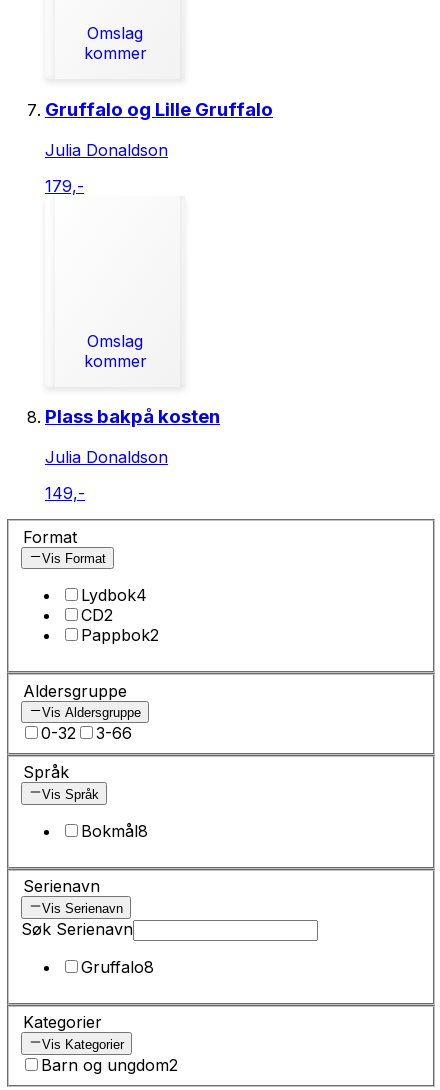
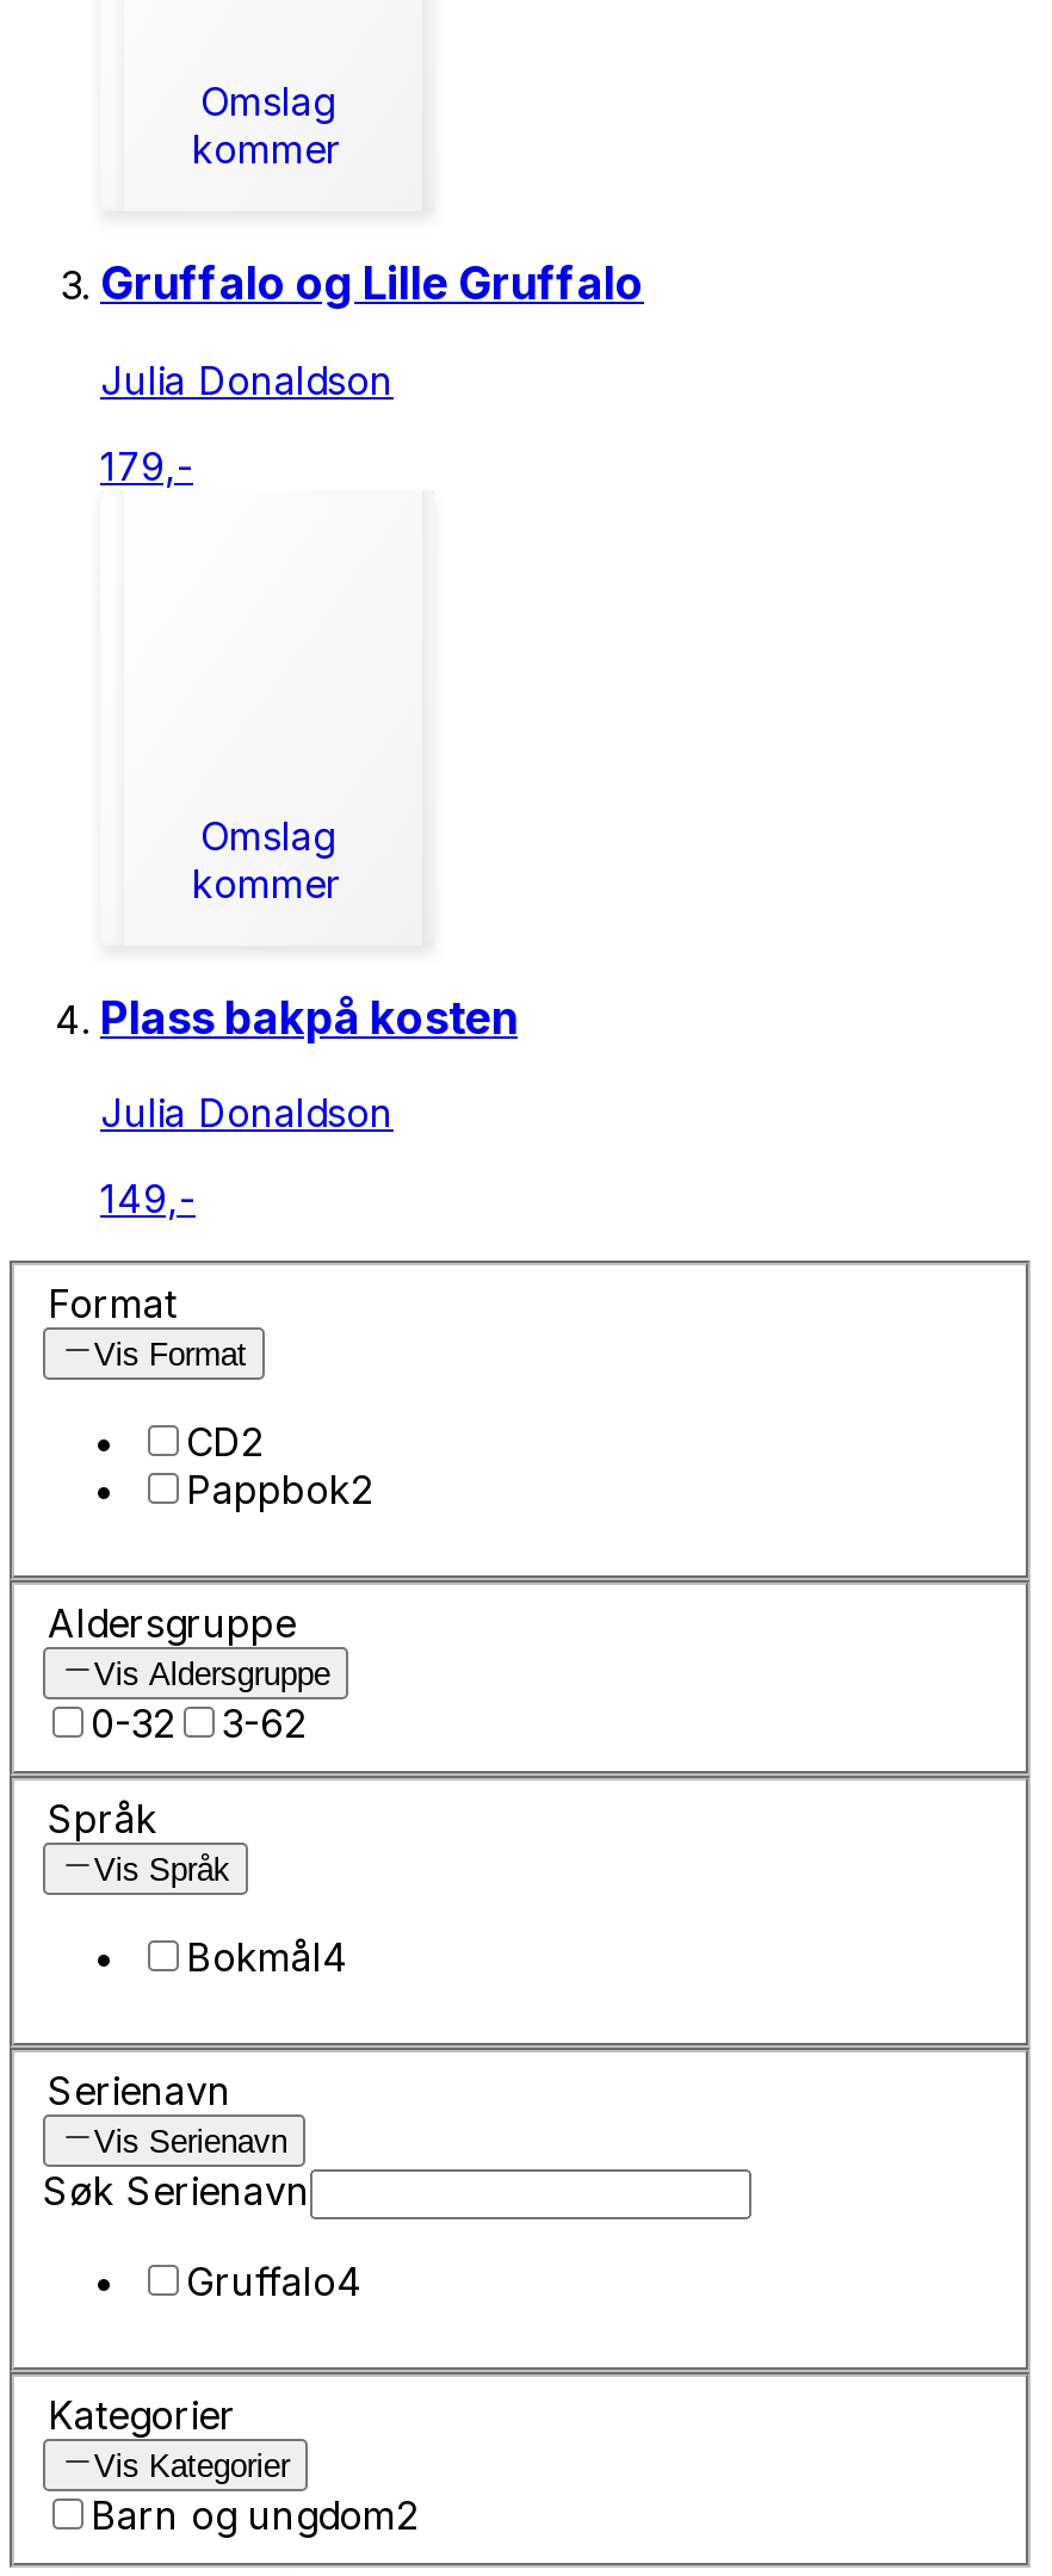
[81,585,147,605] Lydbok4 -> none
[41,723,132,743] 0-32 3-66 -> [91,1700,305,1748] 0-32 3-62
[81,821,148,841] Bokmål8 -> [186,1934,348,1982] Bokmål4
[81,957,154,977] Gruffalo8 -> [186,2258,363,2306] Gruffalo4

